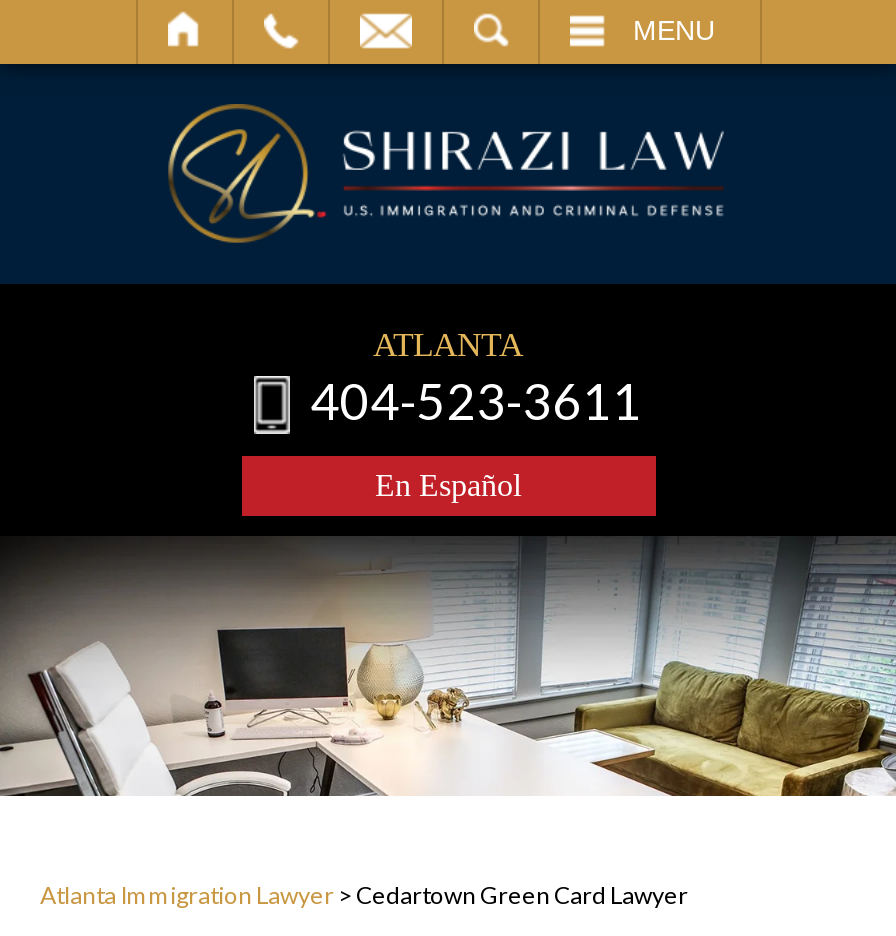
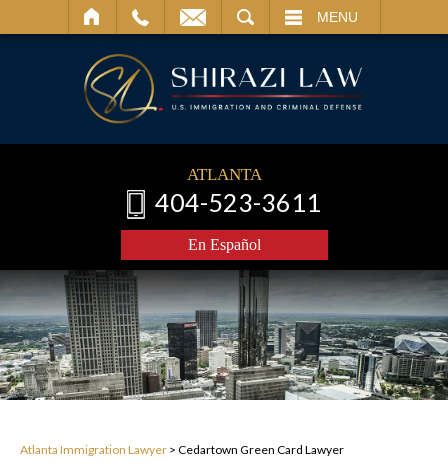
[6,538,890,798] [image] -> [3,271,445,401] [image]

